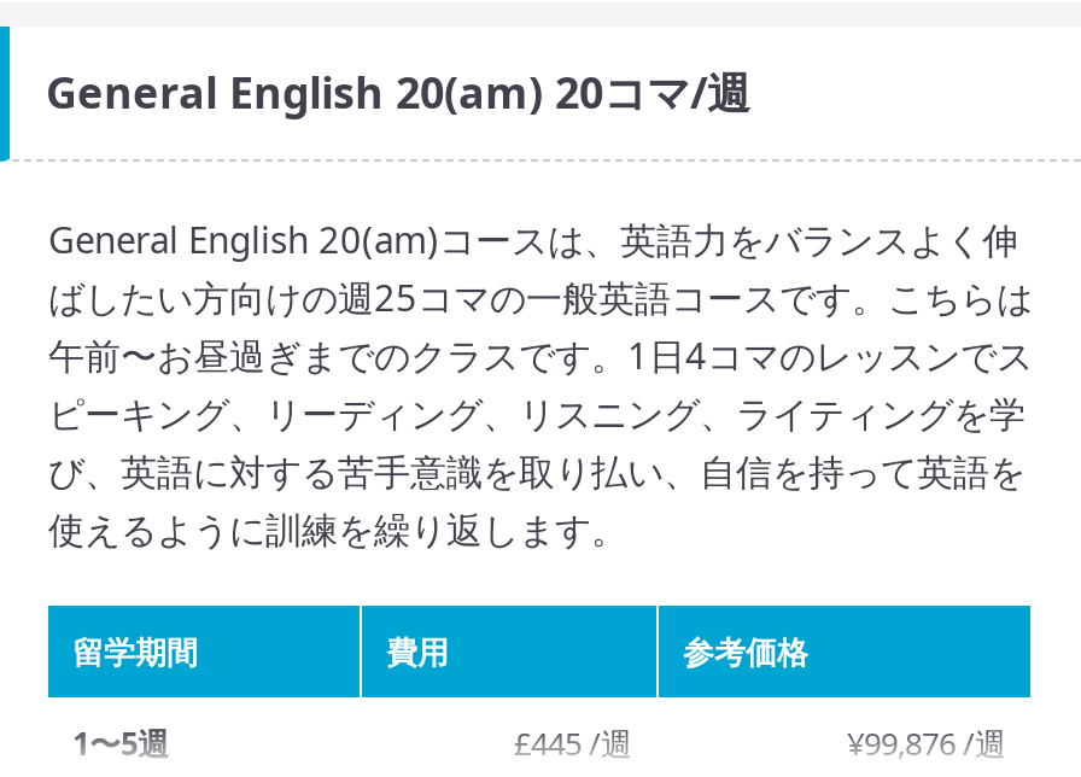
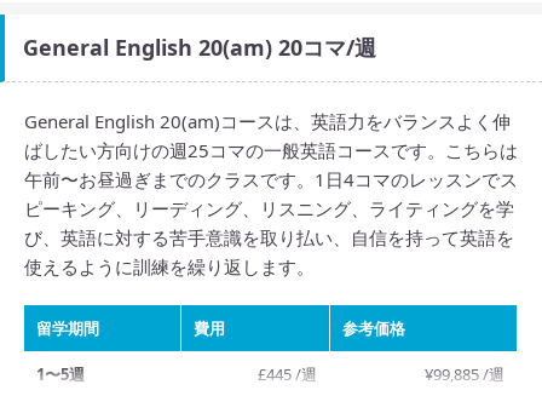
[847,721,1006,764] ¥99,876 /週 -> [425,363,504,385] ¥99,885 /週

